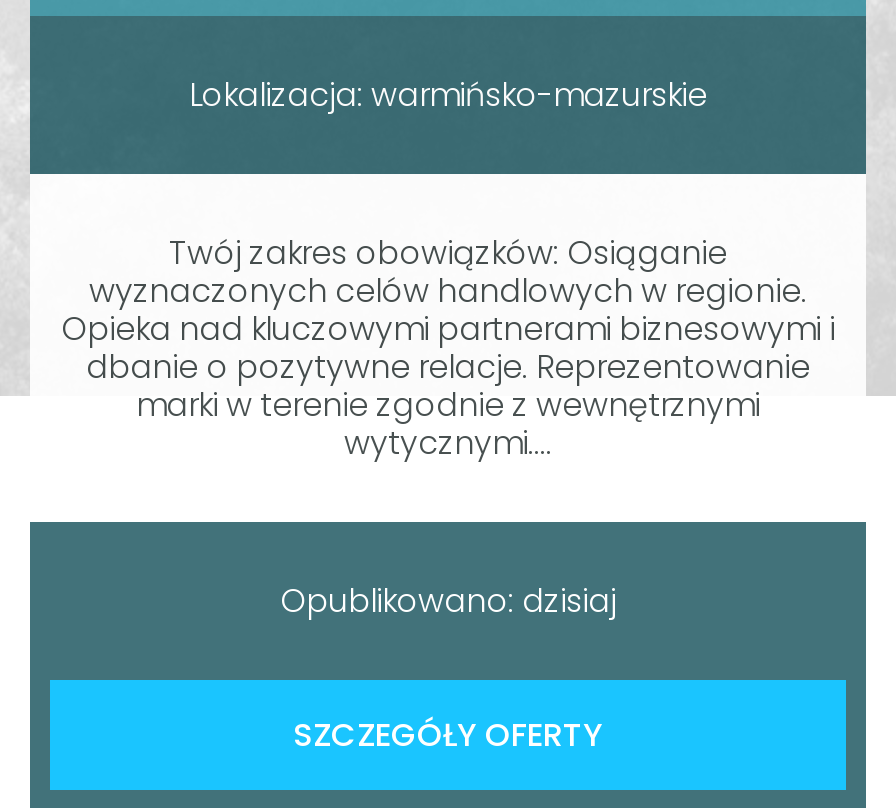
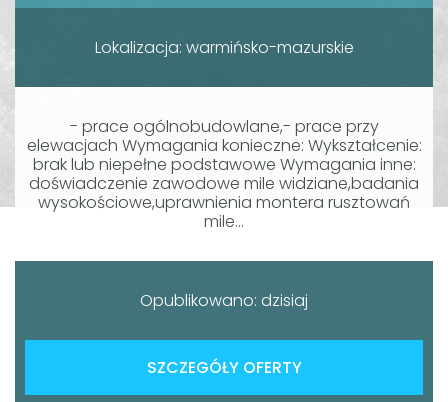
[61,229,835,465] Twój zakres obowiązków: Osiąganie | wyznaczonych celów handlowych w regionie. | Opieka nad kluczowymi partnerami biznesowymi i | dbanie o pozytywne relacje. Reprezentowanie | marki w terenie zgodnie z wewnętrznymi | wytycznymi.... -> [26,115,421,233] - prace ogólnobudowlane,- prace przy | elewacjach Wymagania konieczne: Wykształcenie: | brak lub niepełne podstawowe Wymagania inne: | doświadczenie zawodowe mile widziane,badania | wysokościowe,uprawnienia montera rusztowań | mile...

